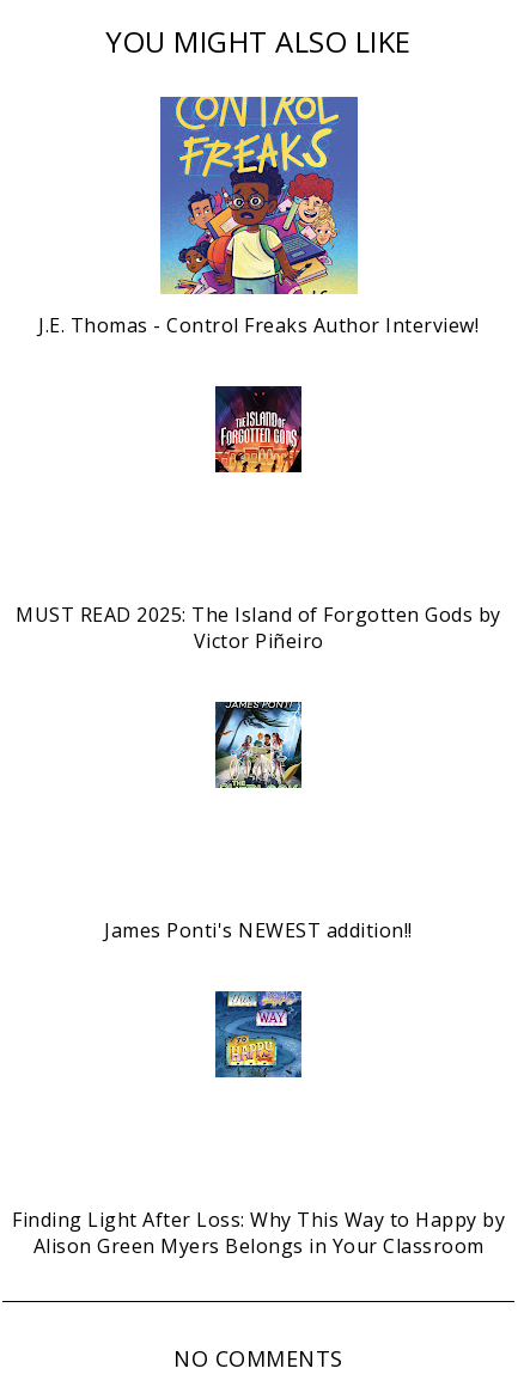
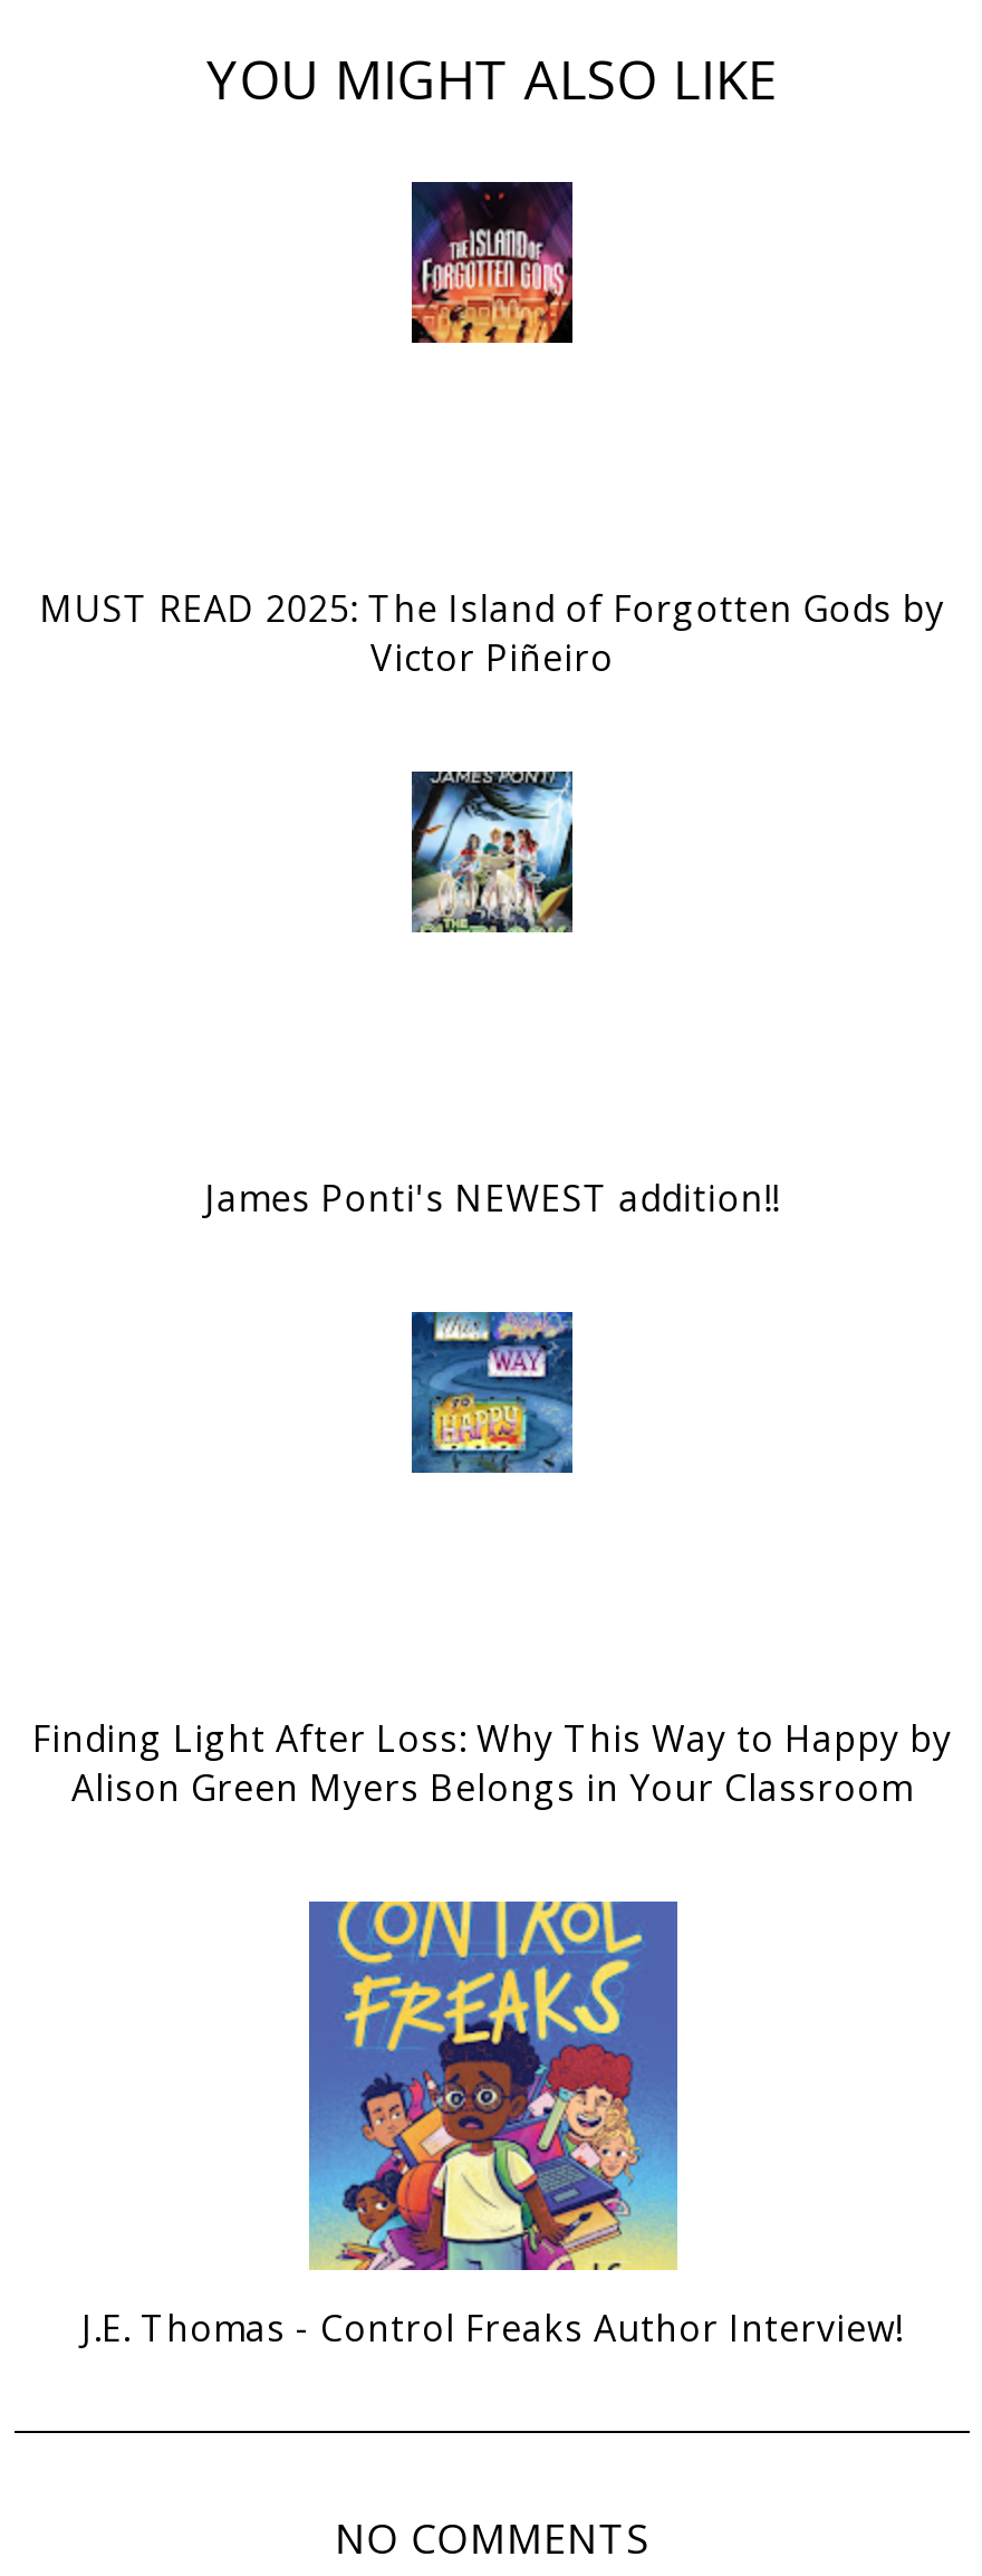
moved [38,96,479,339] -> [81,1890,903,2353]: [image] | J.E. Thomas - Control Freaks Author Interview!
moved [213,385,304,475] -> [407,180,577,347]: [image]
moved [12,602,505,1259] -> [32,584,952,1813]: [image] | MUST READ 2025: The Island of Forgotten Gods by | Victor Piñeiro | James Ponti's NEWEST addition!! | Finding Light After Loss: Why This Way to Happy by | Alison Green Myers Belongs in Your Classroom

